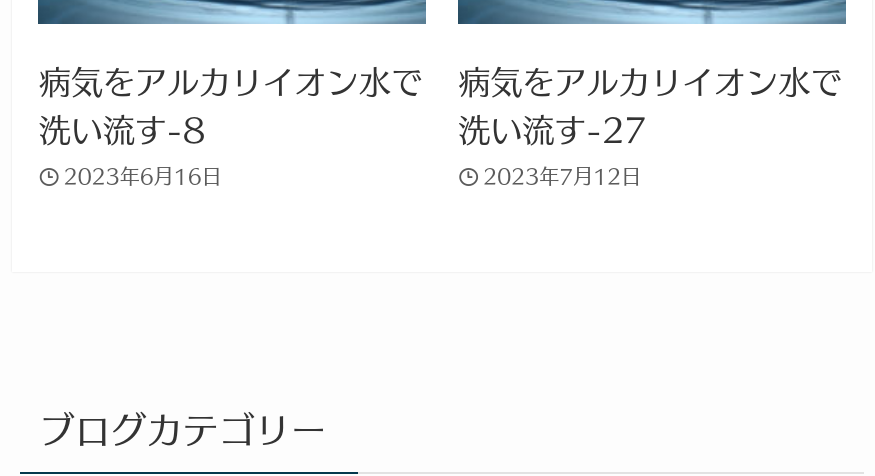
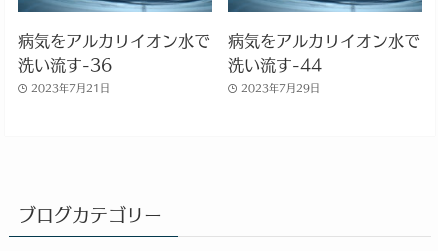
[39,104,205,152] 洗い流す-8 -> [18,52,112,76] 洗い流す-36
[458,104,646,152] 洗い流す-27 -> [228,52,322,76] 洗い流す-44
[64,161,222,191] 2023年6月16日 -> [31,80,110,95] 2023年7月21日
[483,161,641,191] 2023年7月12日 -> [241,80,320,95] 2023年7月29日

